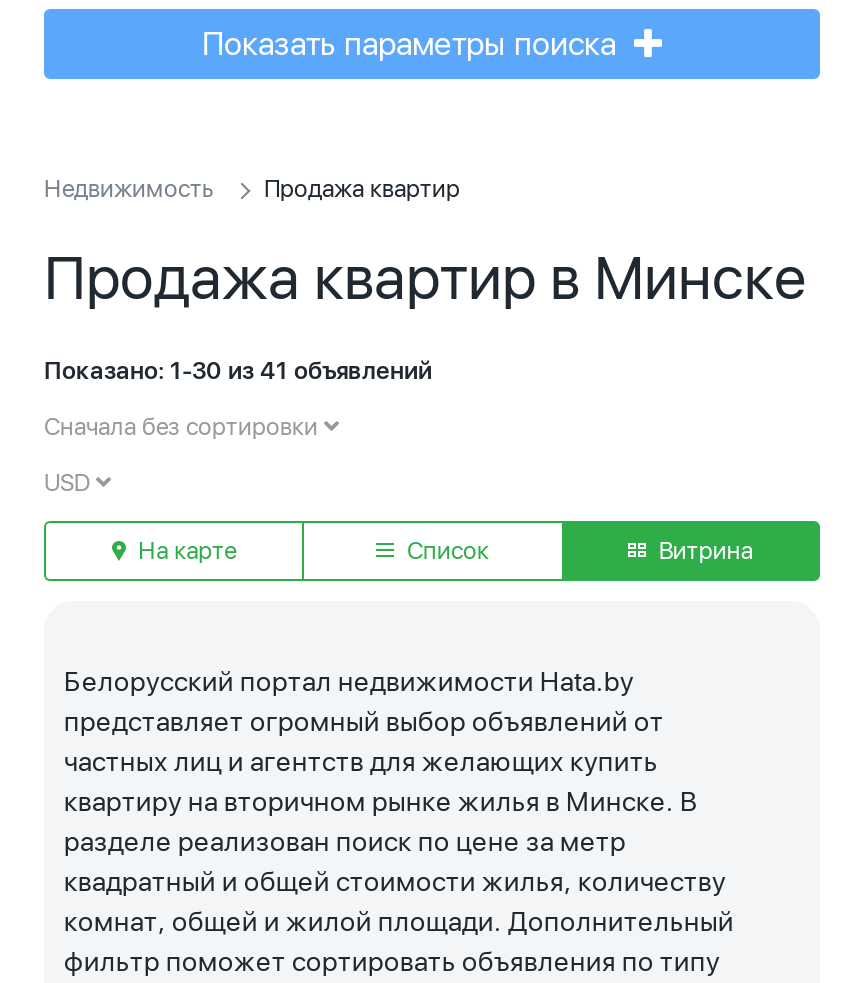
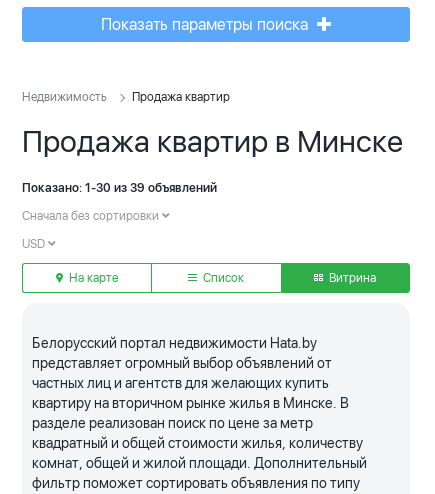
[44,357,432,385] Показано: 1-30 из 41 объявлений -> [22,181,217,195] Показано: 1-30 из 39 объявлений

